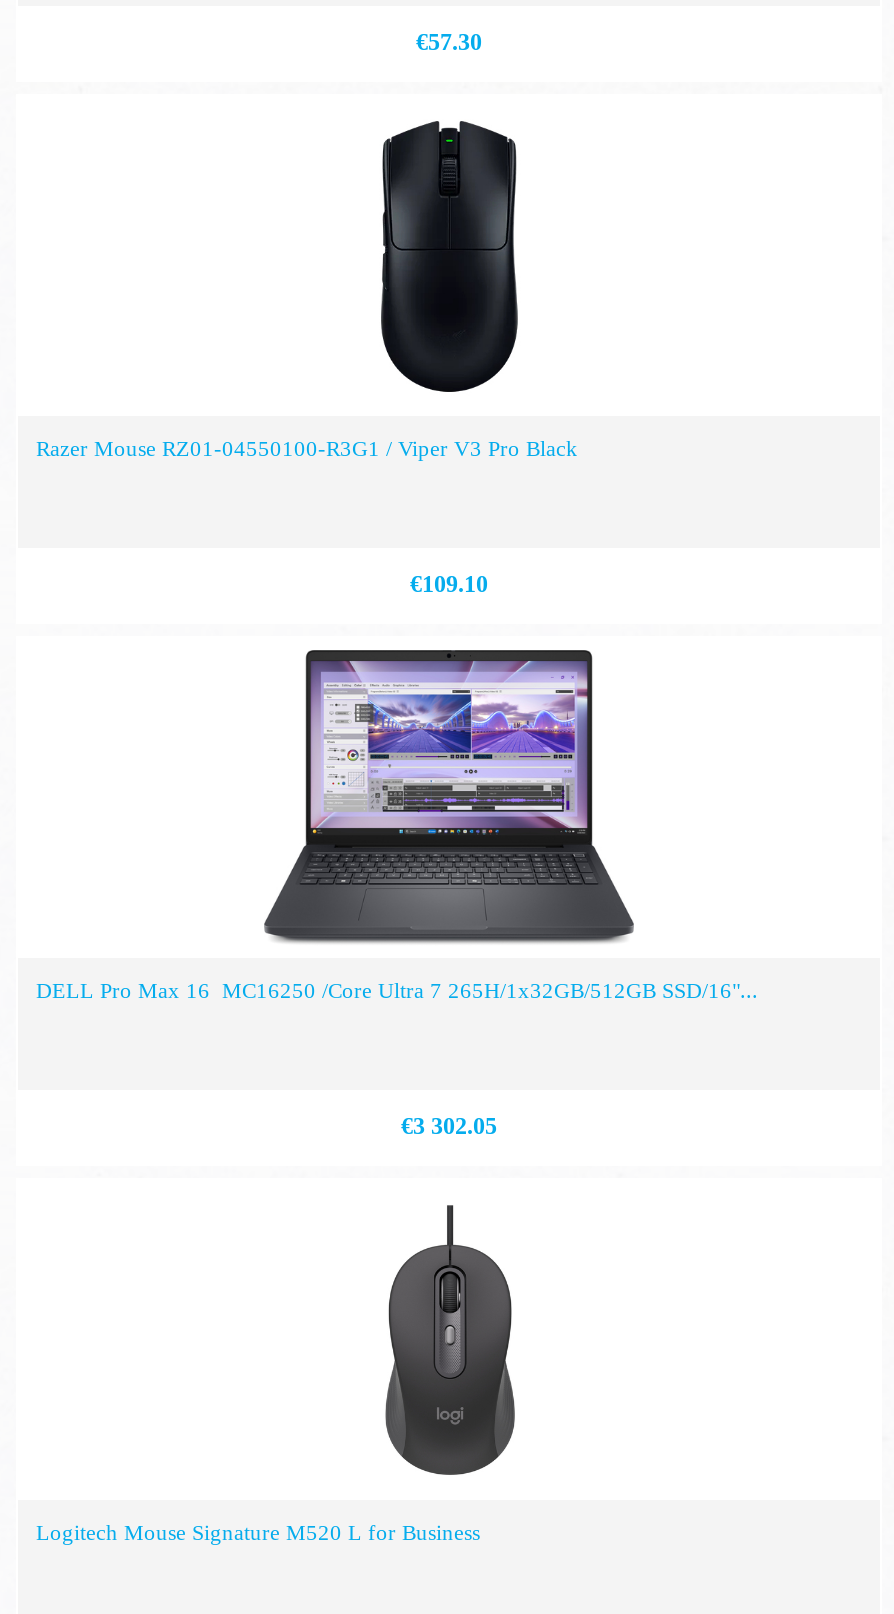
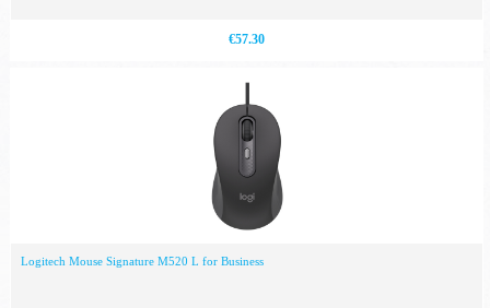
[36,120,578,460] [image] | Razer Mouse RZ01-04550100-R3G1 / Viper V3 Pro Black -> none
[410,570,488,598] €109.10 -> none
[36,648,758,1002] [image] | DELL Pro Max 16 MC16250 /Core Ultra 7 265H/1x32GB/512GB SSD/16"... -> none
[401,1112,497,1140] €3 302.05 -> none

